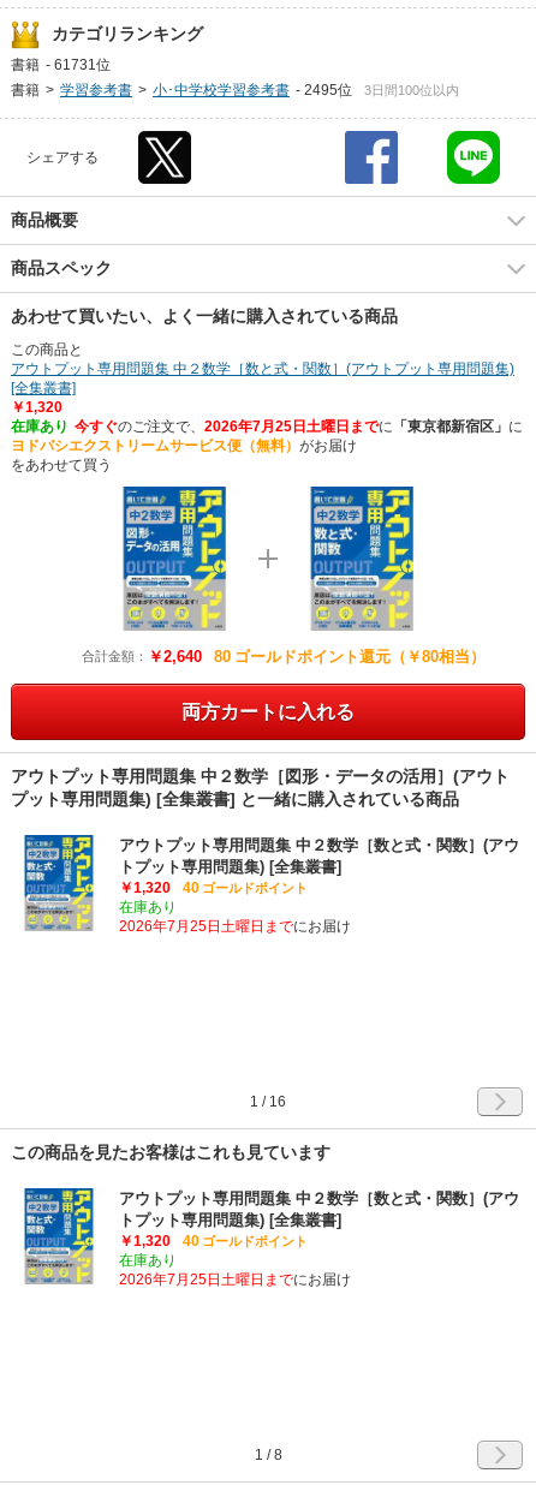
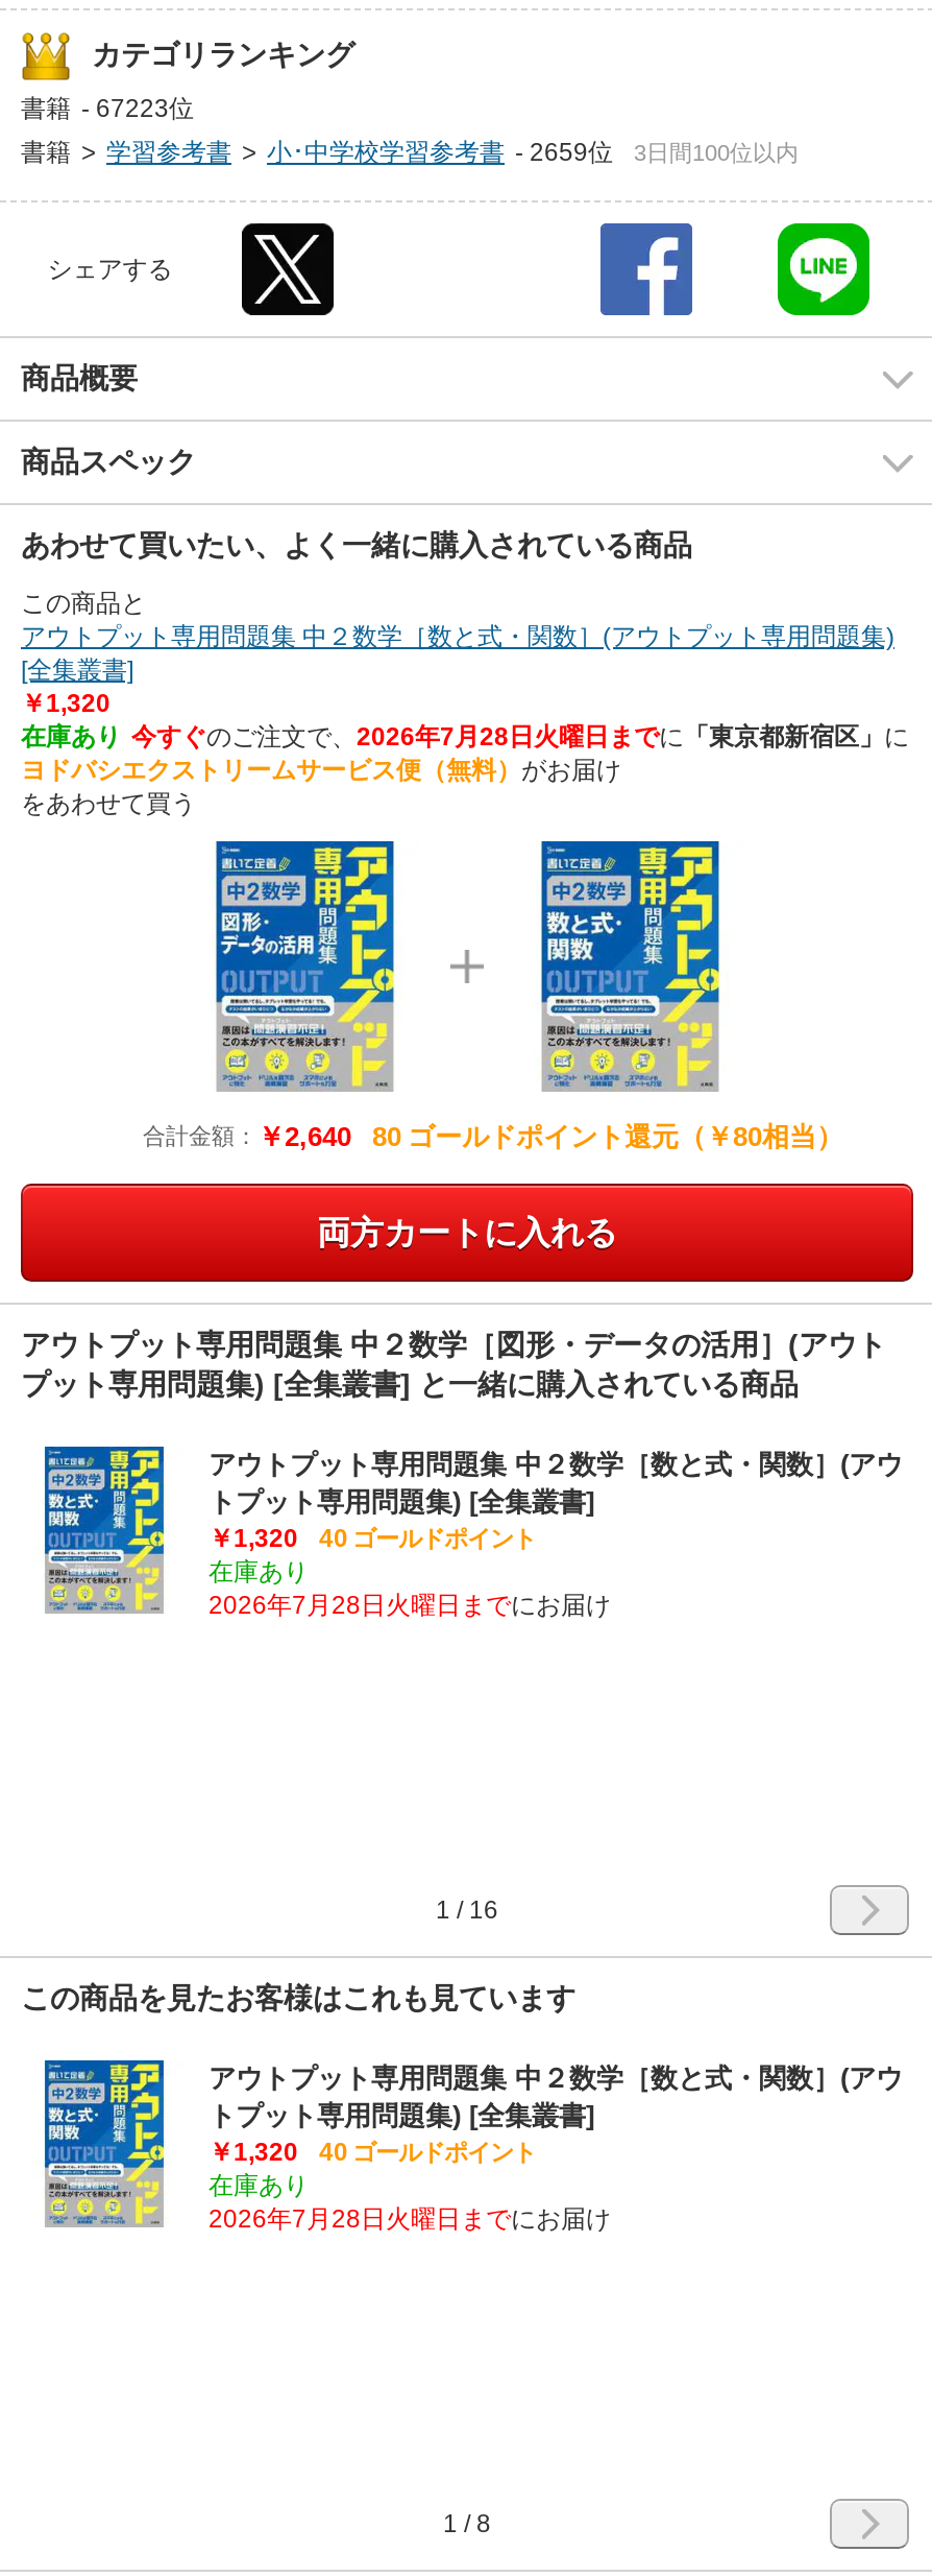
[11,56,111,73] 書籍 - 61731位 -> [21,94,194,123] 書籍 - 67223位
[11,82,352,99] 書籍 > 学習参考書 > 小･中学校学習参考書 - 2495位 -> [21,138,613,167] 書籍 > 学習参考書 > 小･中学校学習参考書 - 2659位
[11,418,523,435] 在庫あり 今すぐのご注文で、2026年7月25日土曜日までに「東京都新宿区」に -> [21,722,909,752] 在庫あり 今すぐのご注文で、2026年7月28日火曜日までに「東京都新宿区」に
[119,918,351,935] 2026年7月25日土曜日までにお届け -> [209,1591,611,1620] 2026年7月28日火曜日までにお届け
[119,1271,351,1288] 2026年7月25日土曜日までにお届け -> [209,2204,611,2234] 2026年7月28日火曜日までにお届け

